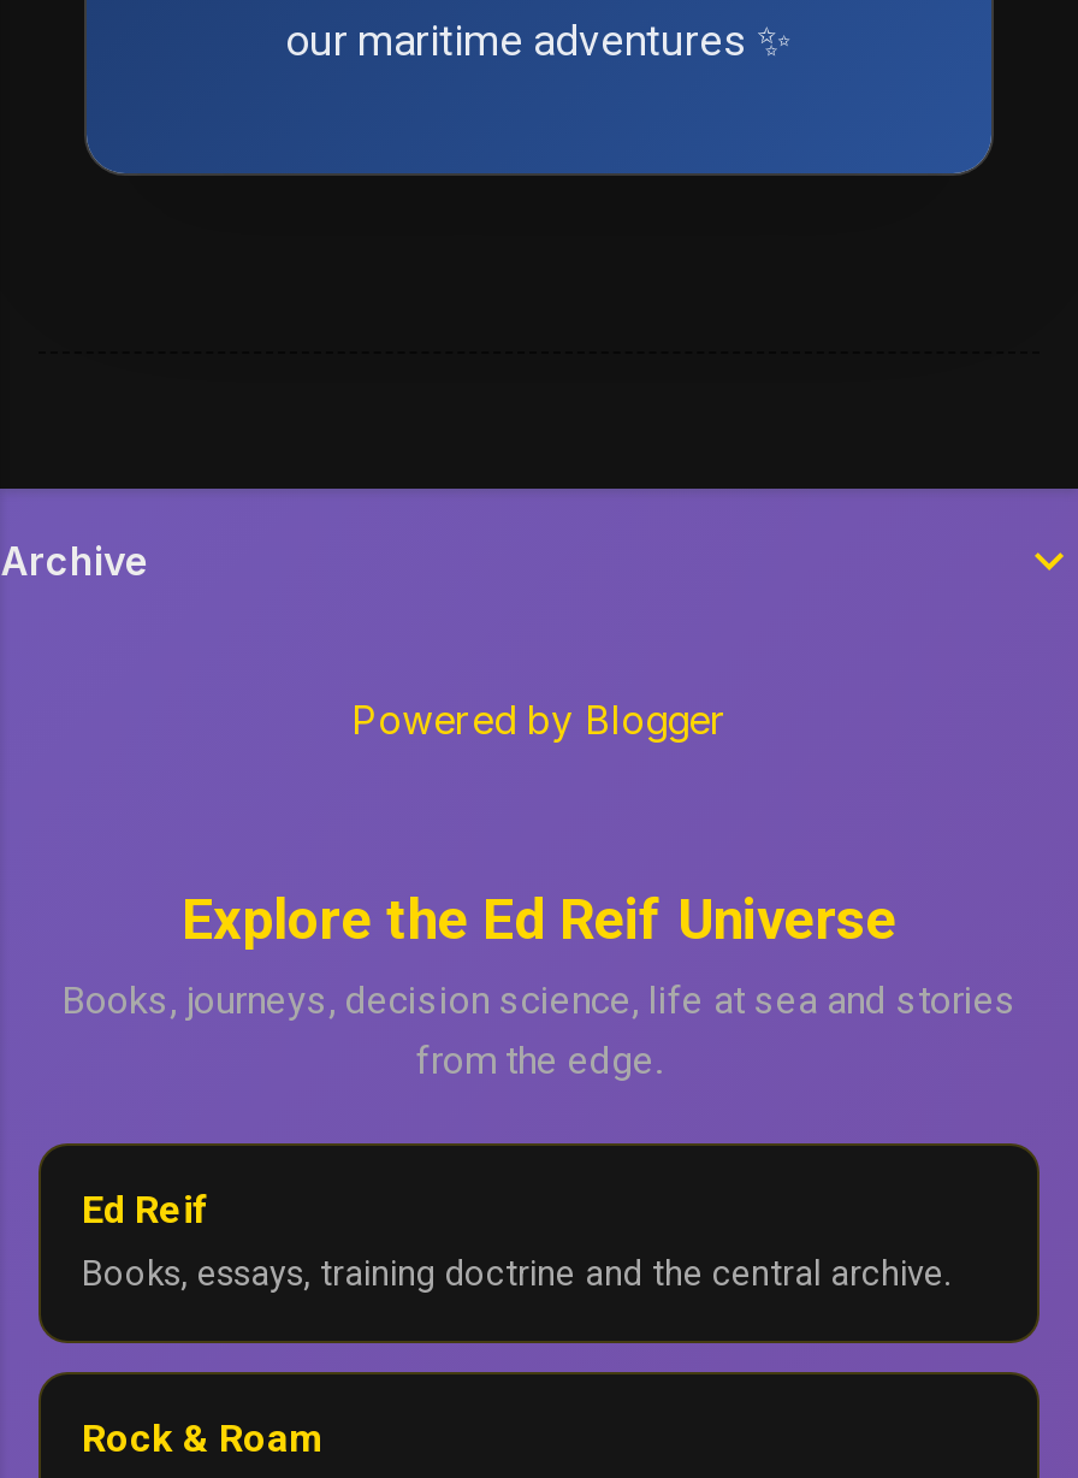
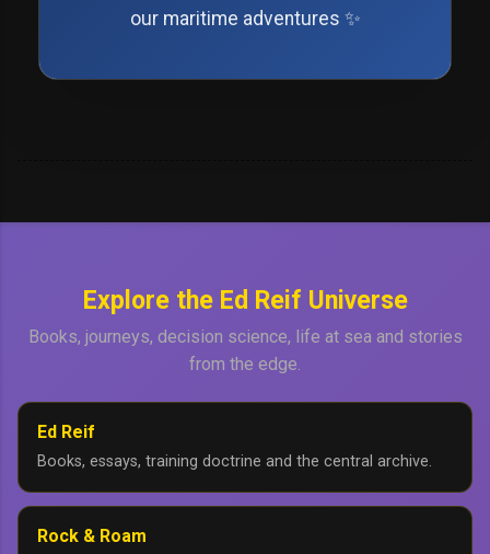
[0,538,727,745] Archive | Powered by Blogger -> none

